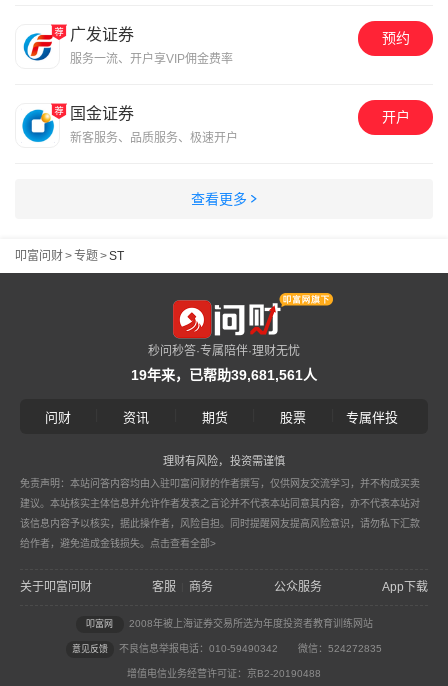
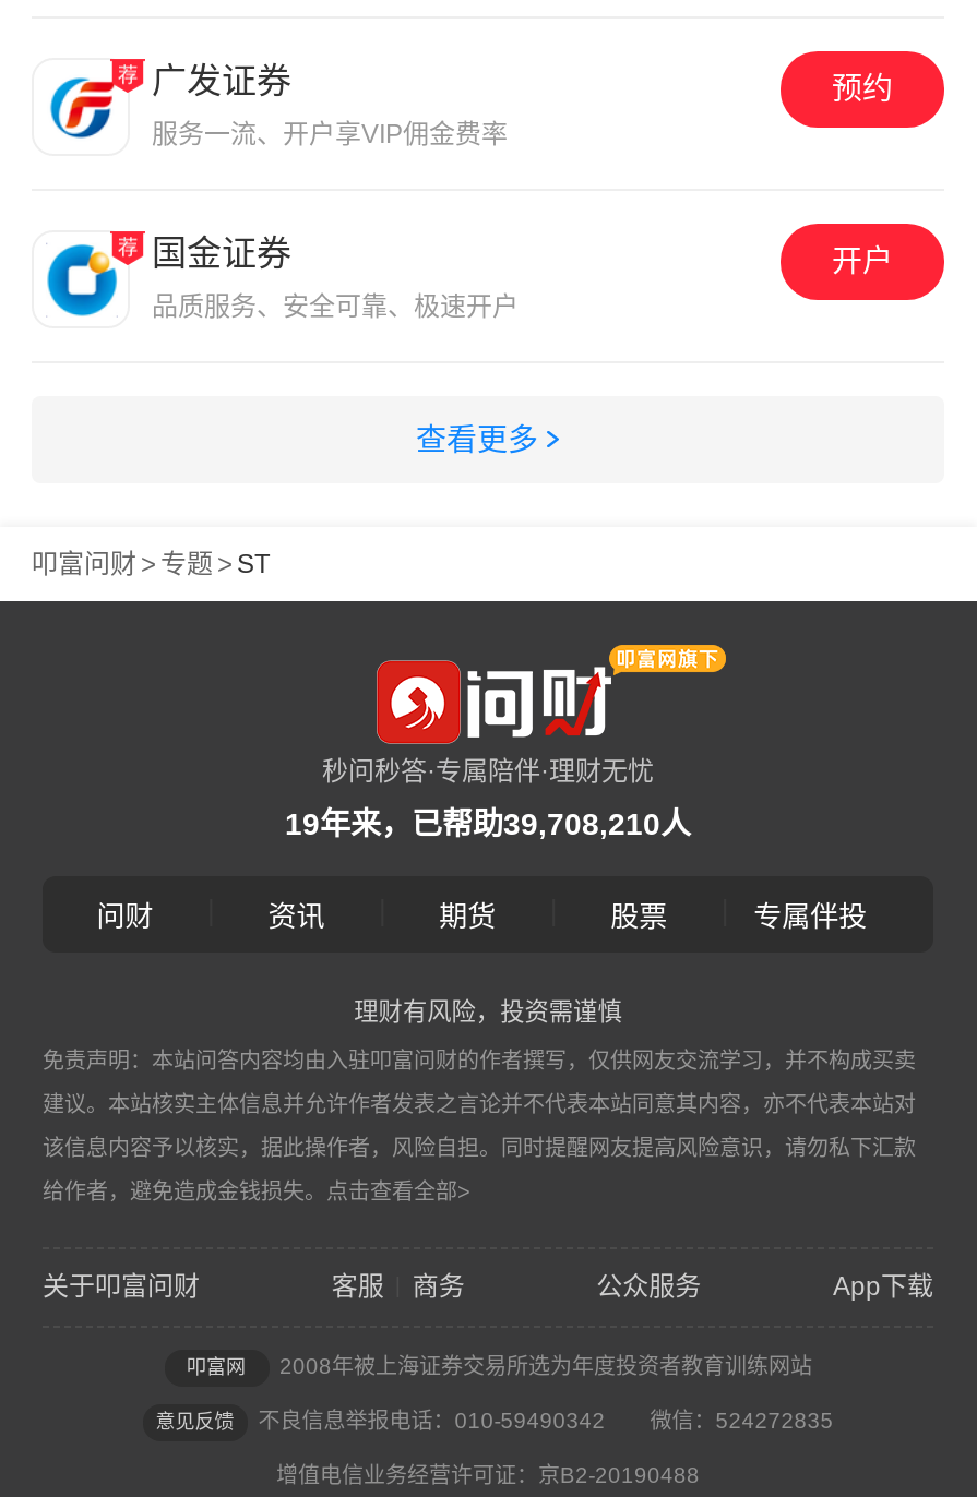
[70,131,238,145] 新客服务、品质服务、极速开户 -> [152,291,519,322] 品质服务、安全可靠、极速开户
[131,367,317,383] 19年来，已帮助39,681,561人 -> [285,806,691,841] 19年来，已帮助39,708,210人

